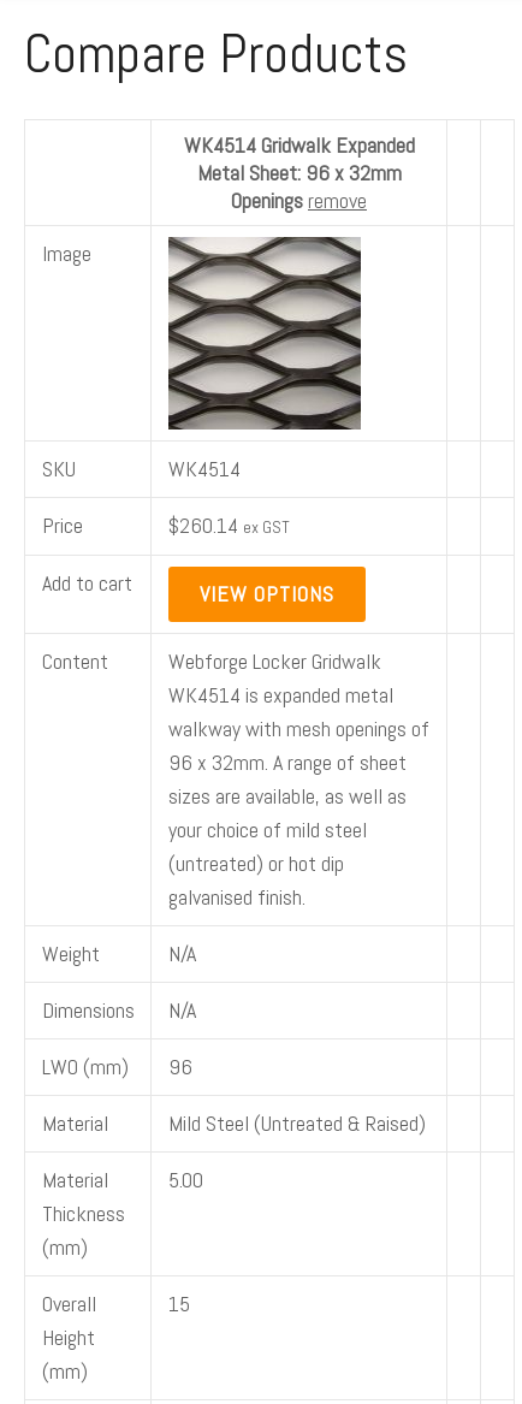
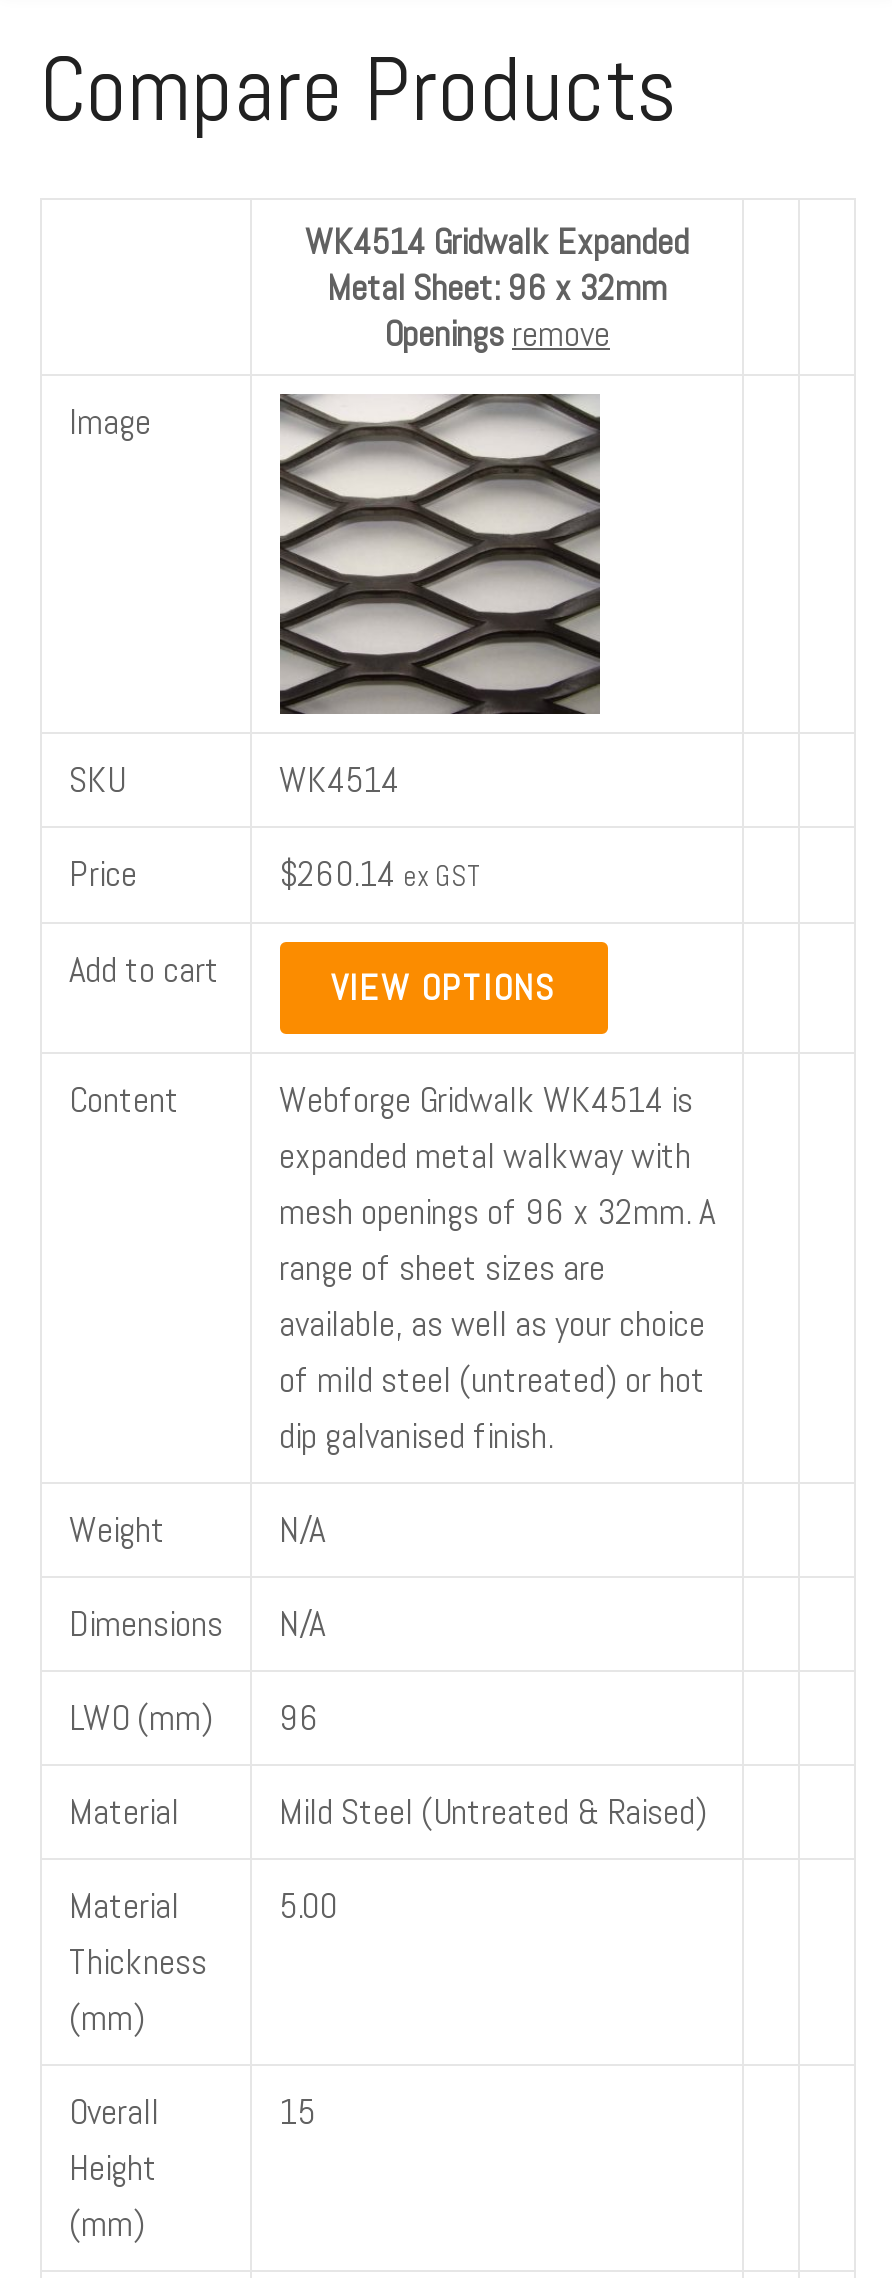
[168,648,429,911] Webforge Locker Gridwalk | WK4514 is expanded metal | walkway with mesh openings of | 96 x 32mm. A range of sheet | sizes are available, as well as | your choice of mild steel | (untreated) or hot dip | galvanised finish. -> [279,1076,715,1458] Webforge Gridwalk WK4514 is | expanded metal walkway with | mesh openings of 96 x 32mm. A | range of sheet sizes are | available, as well as your choice | of mild steel (untreated) or hot | dip galvanised finish.

